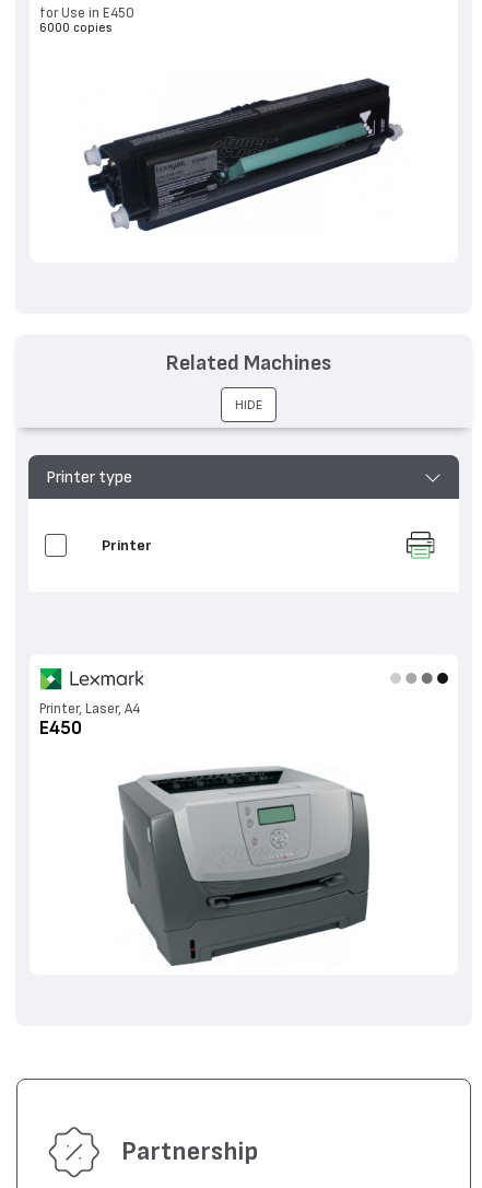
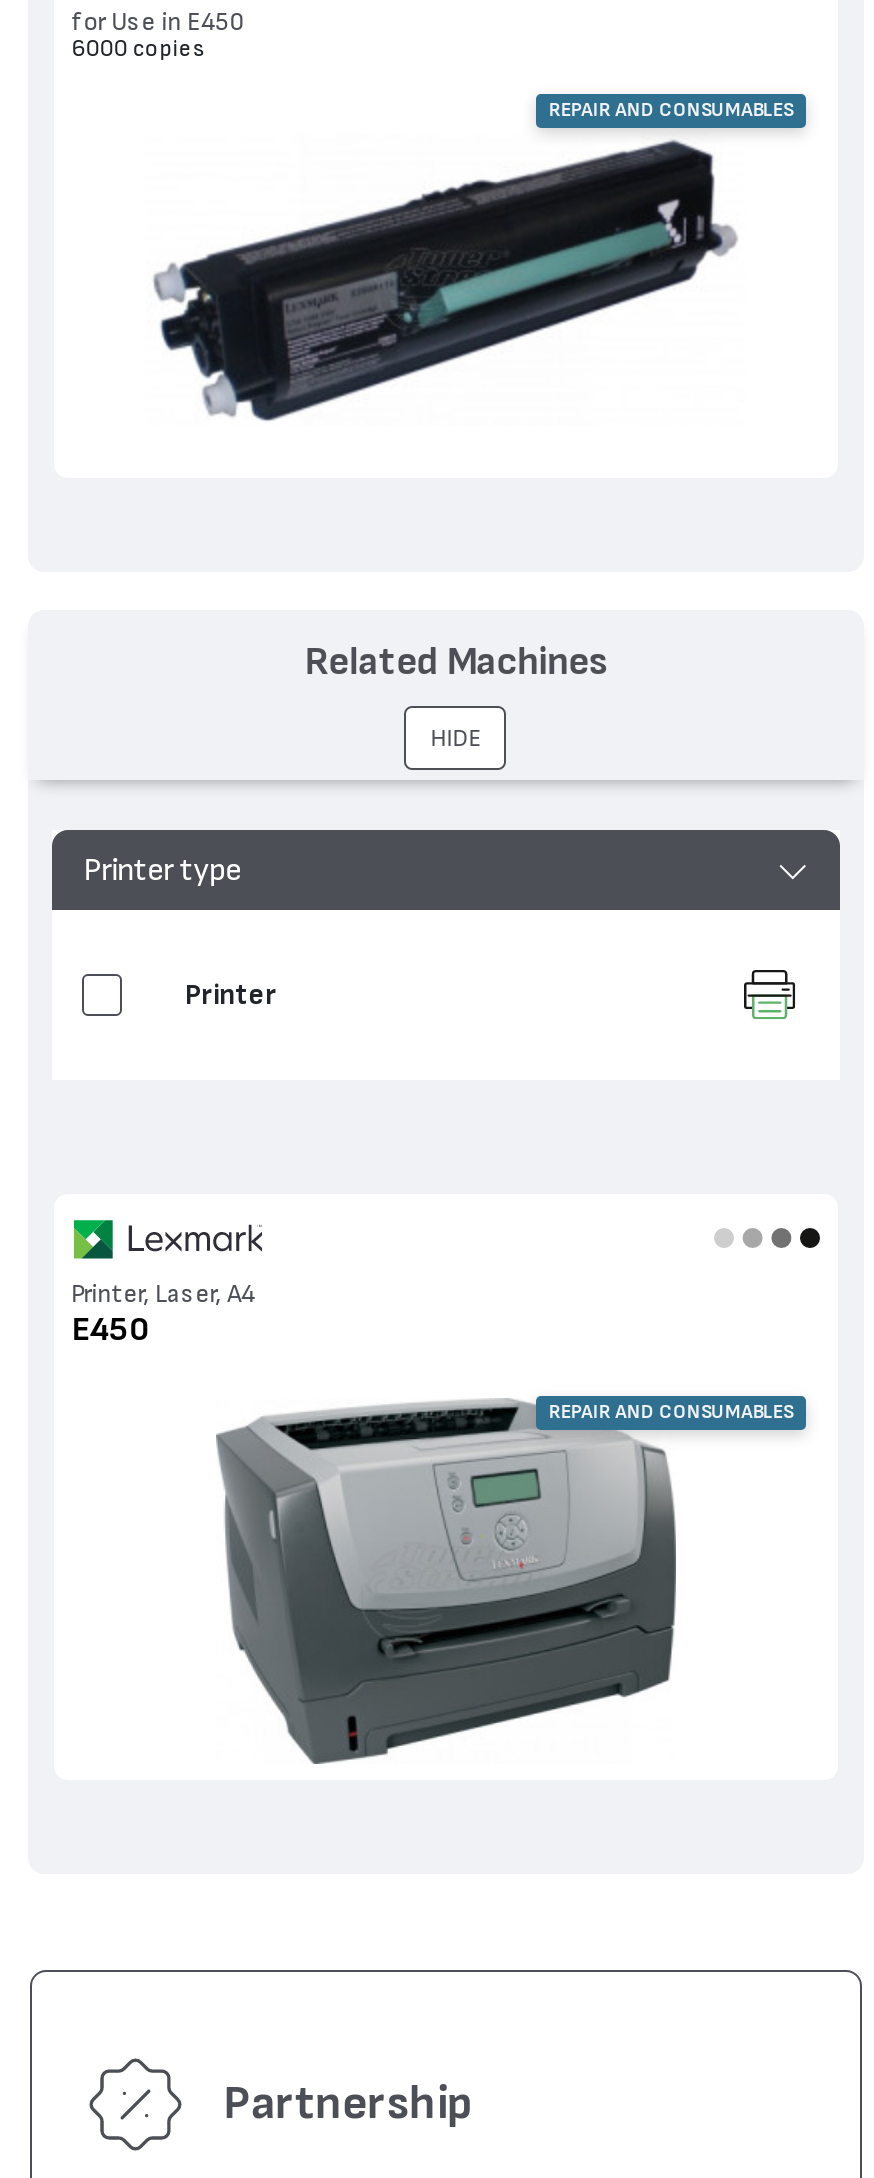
none -> [549,100,793,120] REPAIR AND CONSUMABLES
none -> [549,1402,793,1422] REPAIR AND CONSUMABLES

